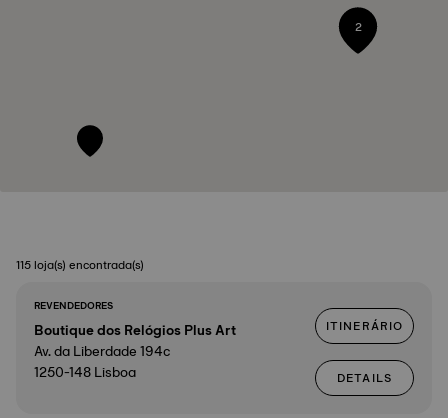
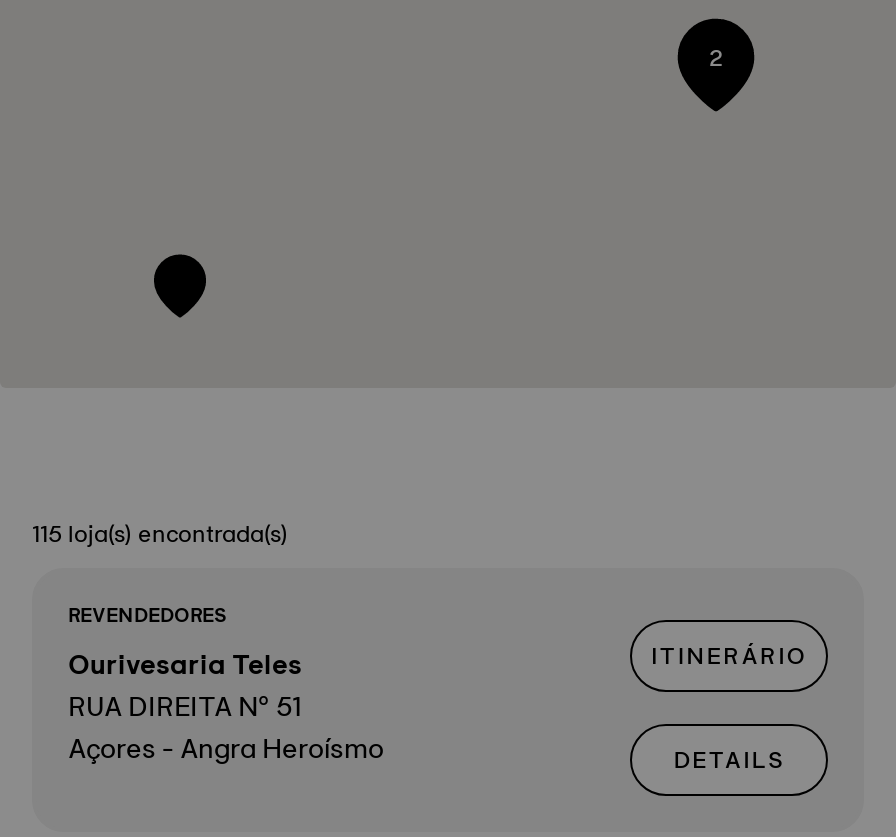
[34,318,236,384] Boutique dos Relógios Plus Art | Av. da Liberdade 194c | 1250-148 Lisboa -> [68,640,384,772] Ourivesaria Teles | RUA DIREITA Nº 51 | Açores - Angra Heroísmo

